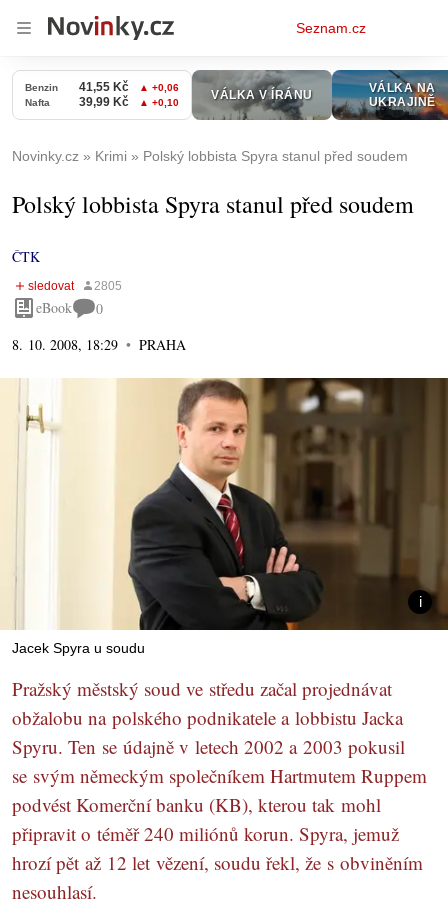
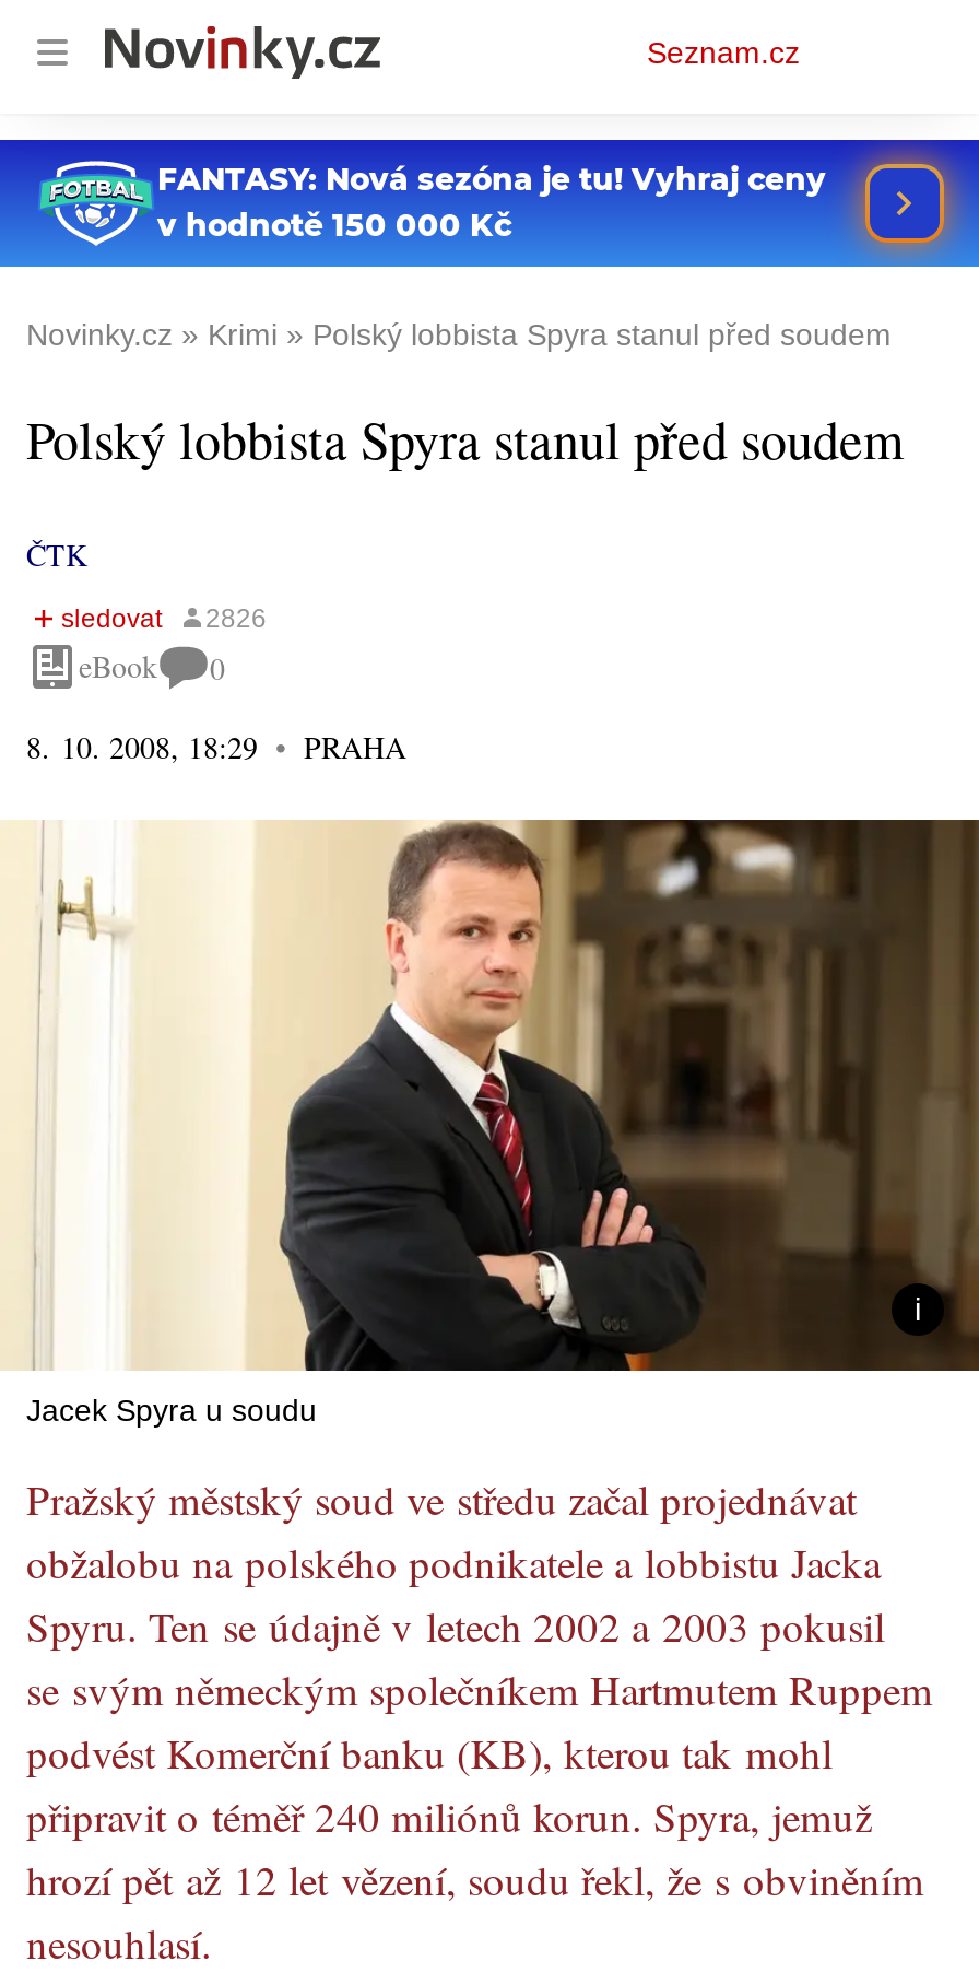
[3,68,445,125] [image] -> [7,138,972,269] [image]

